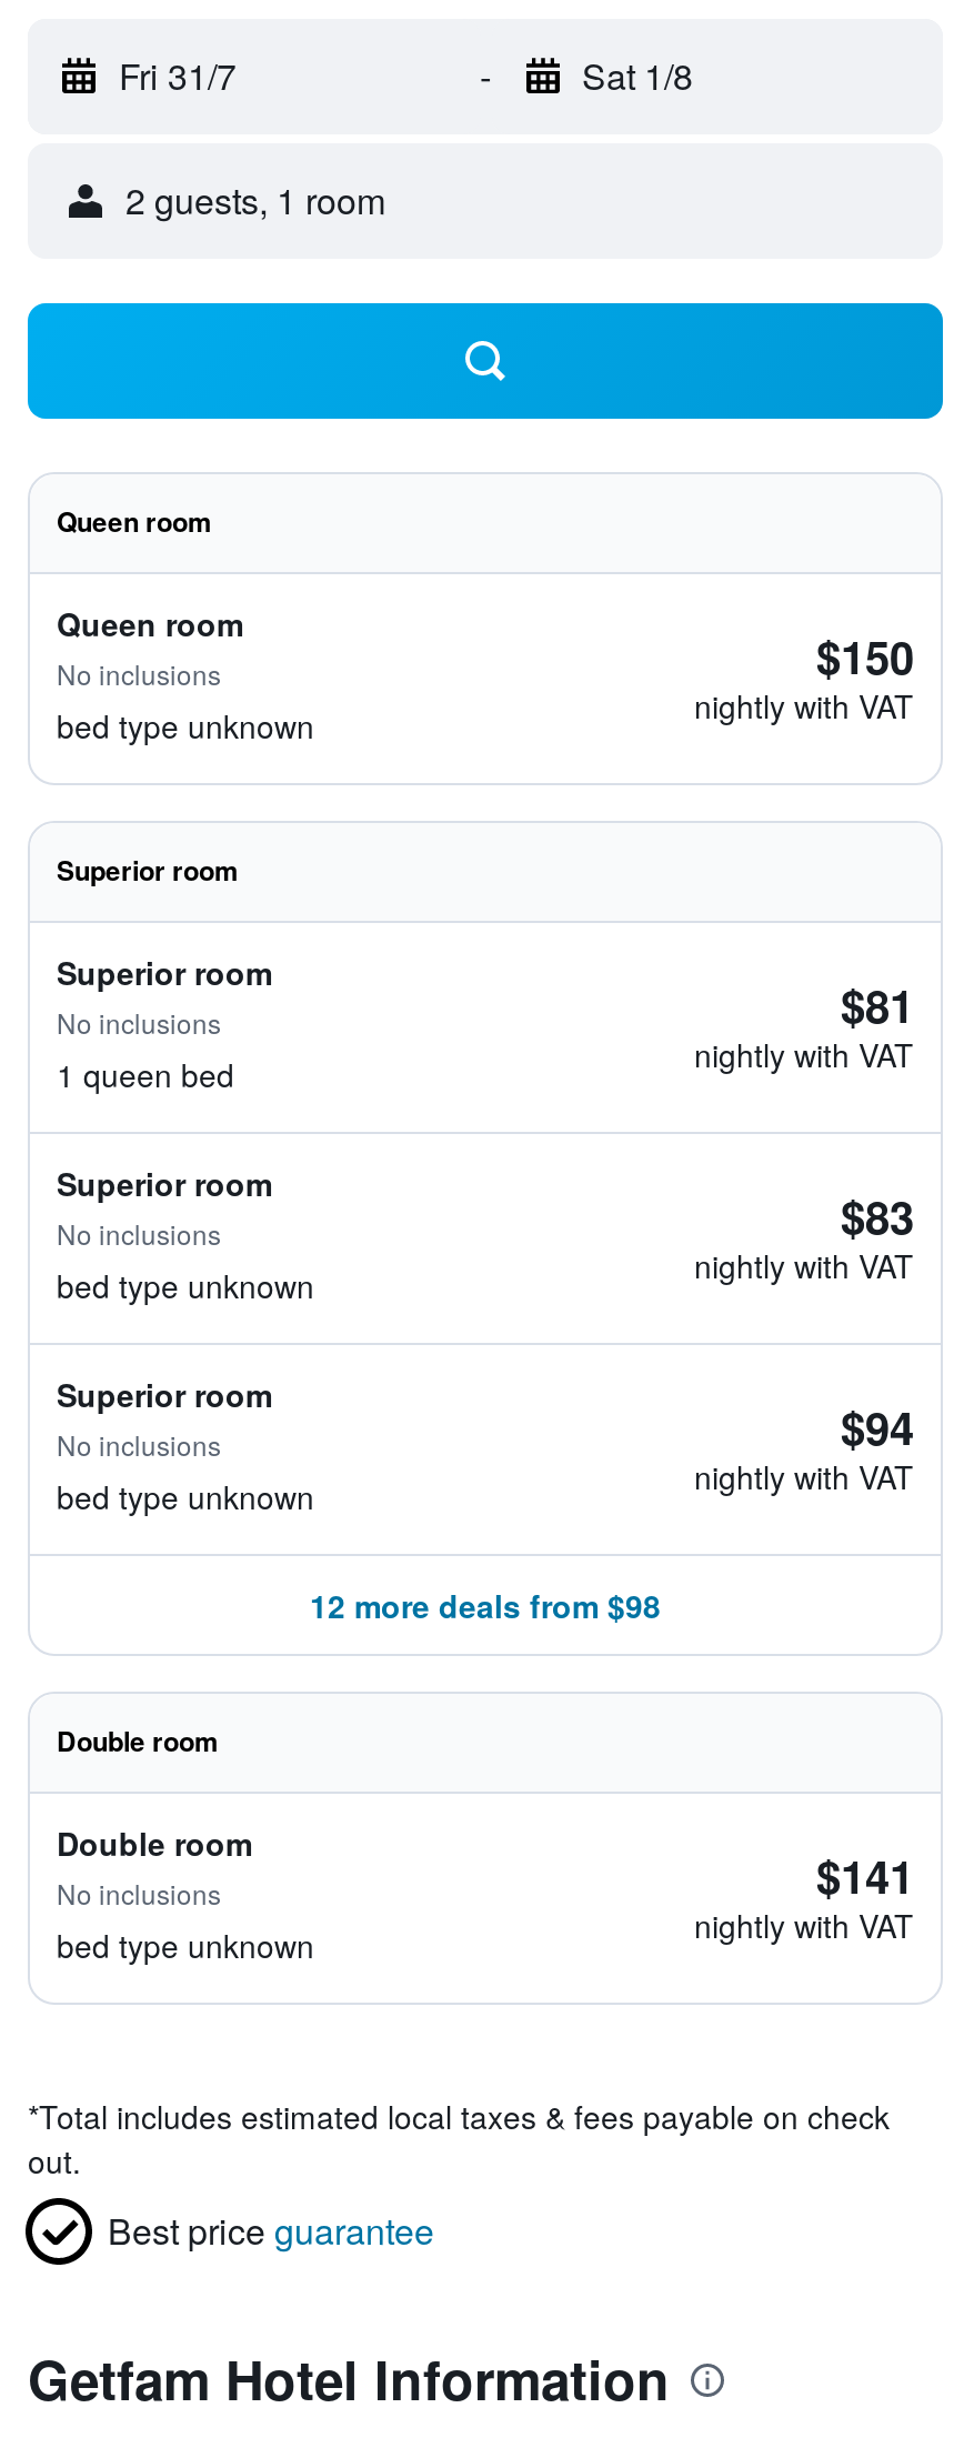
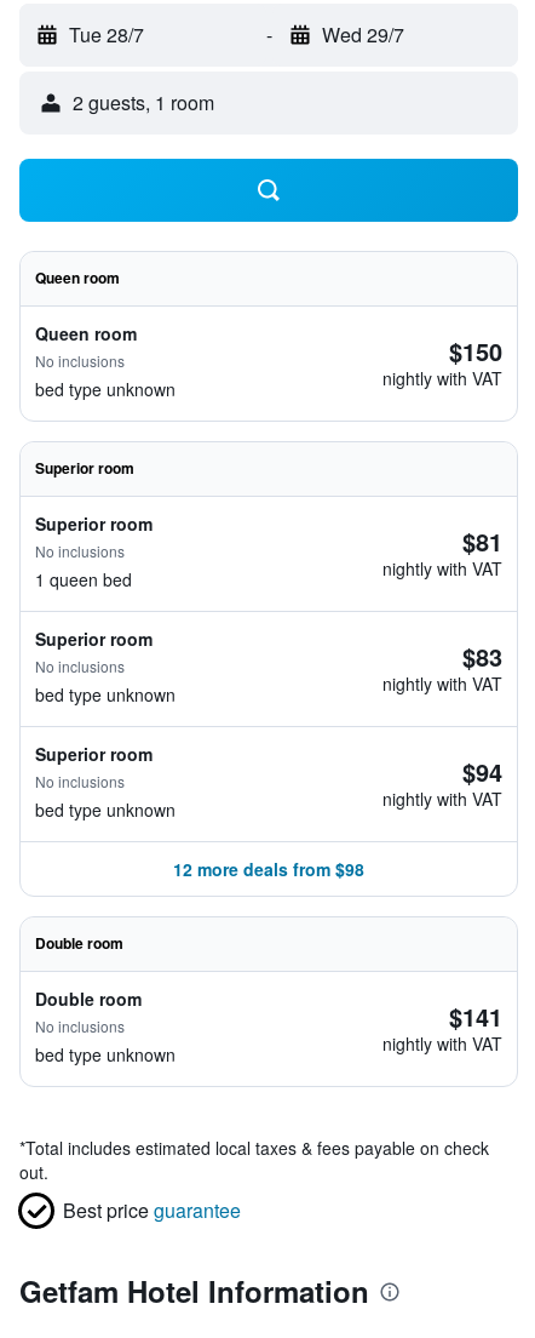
[119,50,237,101] Fri 31/7 -> [69,21,144,48] Tue 28/7
[582,50,693,101] Sat 1/8 -> [321,21,404,48] Wed 29/7

